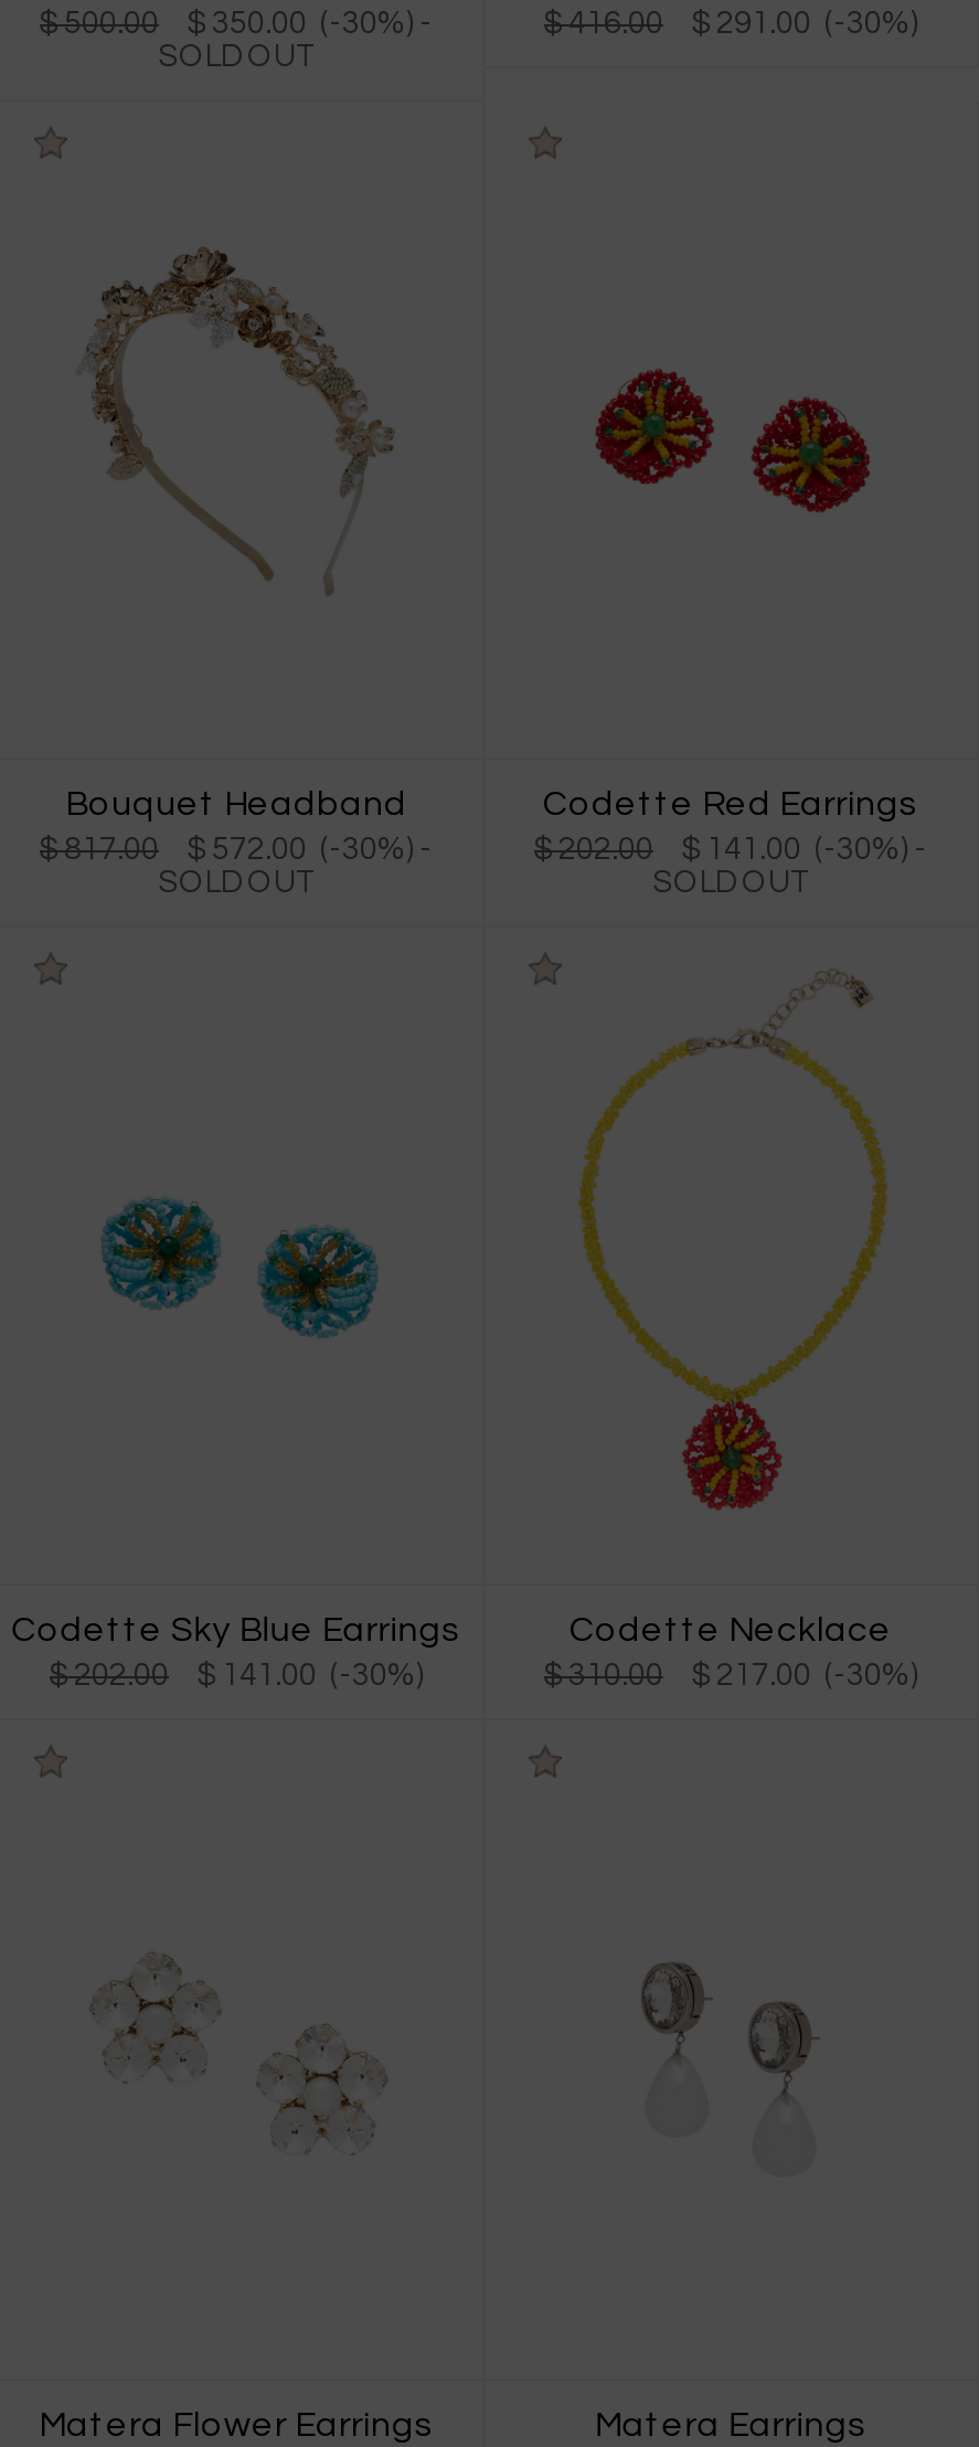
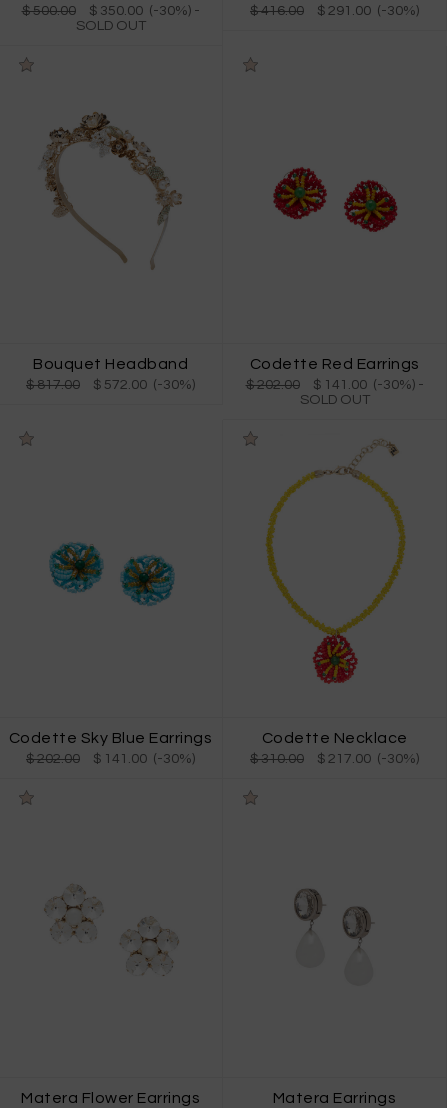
[159,833,433,899] $ 572.00 (-30%) - | SOLD OUT -> [93,377,195,392] $ 572.00 (-30%)

